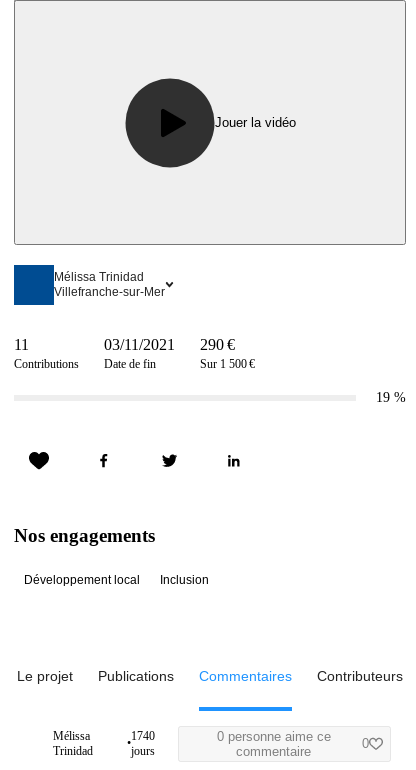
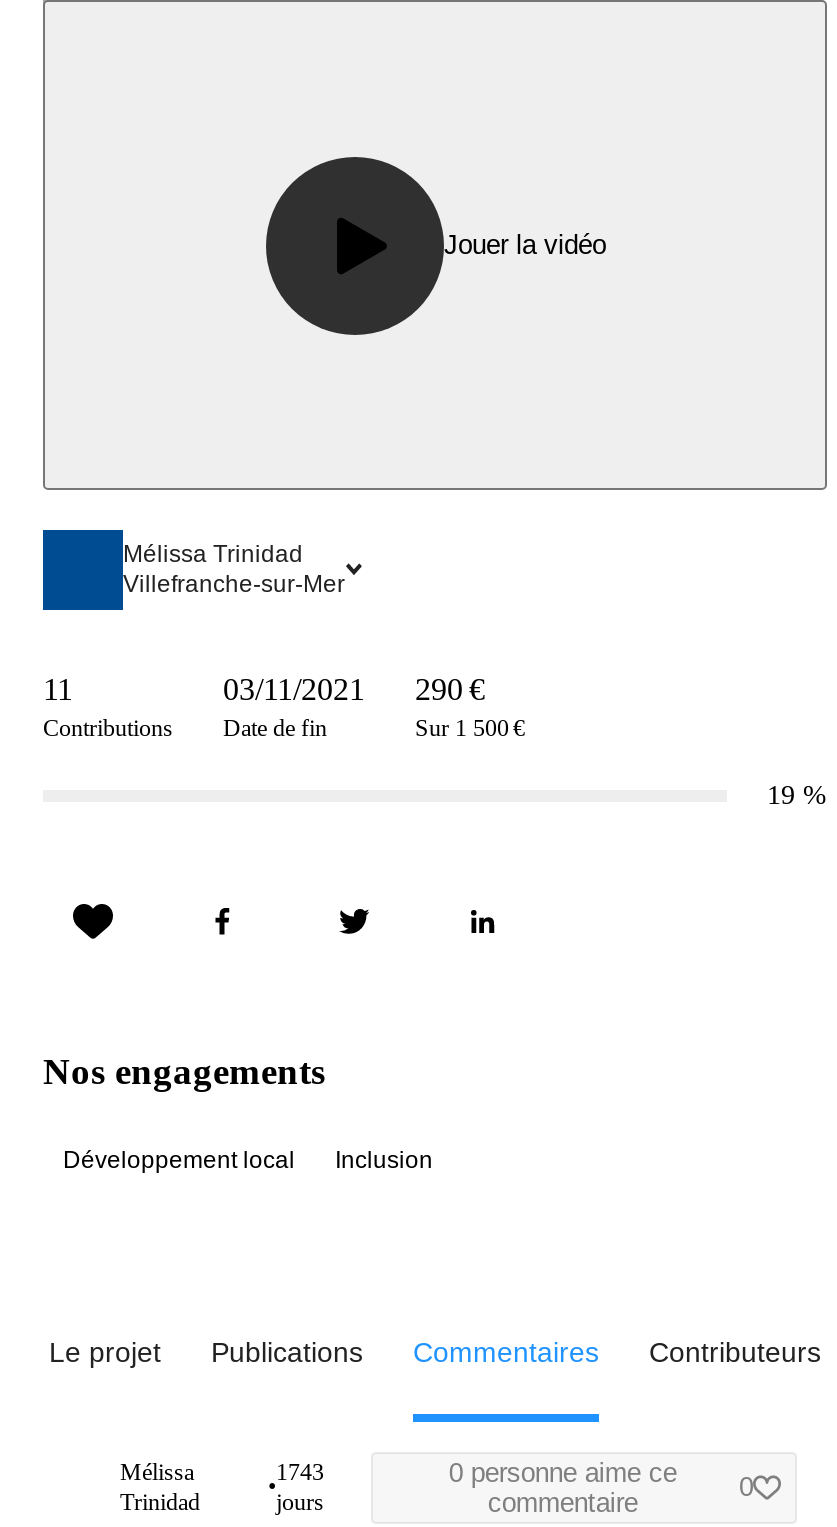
[130,728,154,742] 1740 -> [276,1457,324,1485] 1743

